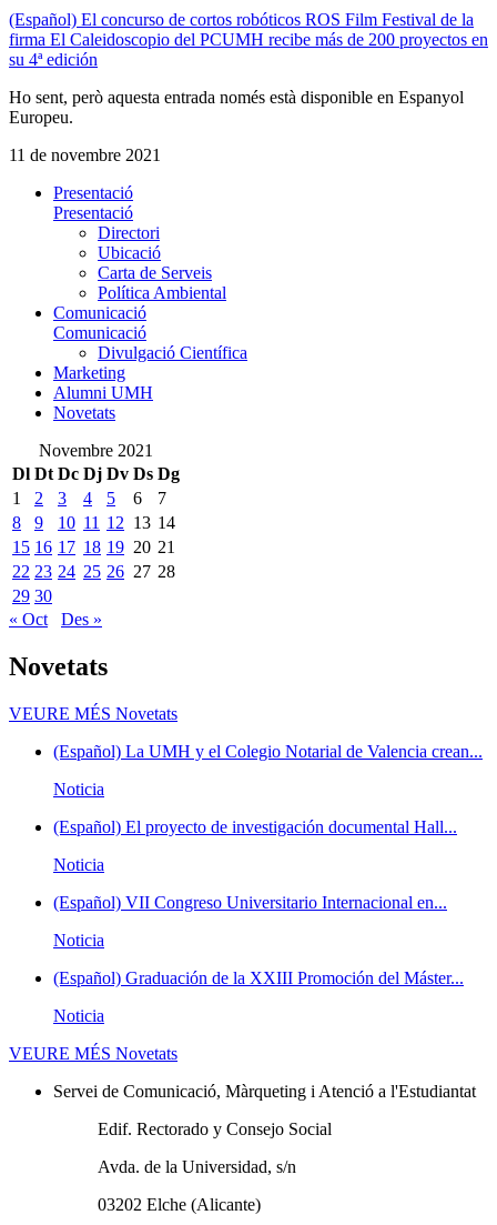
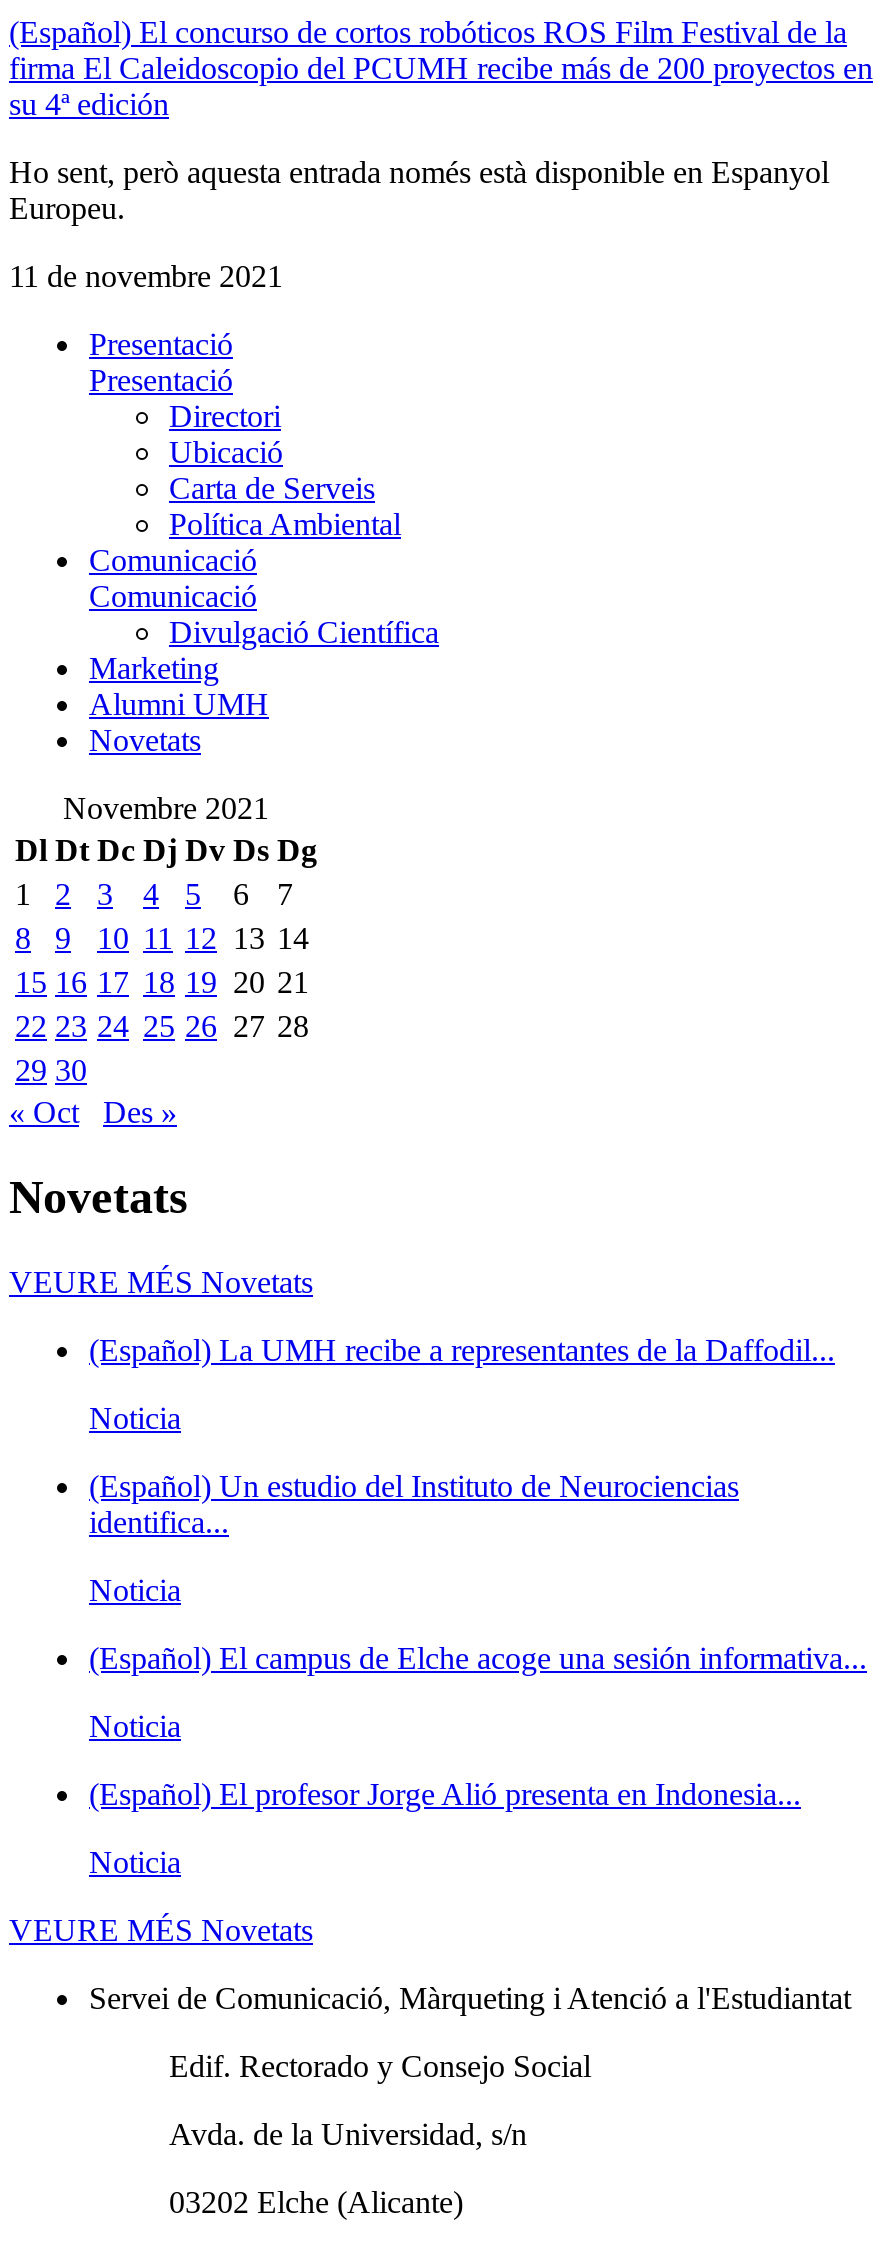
[53,741,483,760] (Español) La UMH y el Colegio Notarial de Valencia crean... -> [89,1332,835,1366] (Español) La UMH recibe a representantes de la Daffodil...
[53,817,457,836] (Español) El proyecto de investigación documental Hall... -> [89,1468,739,1538] (Español) Un estudio del Instituto de Neurociencias | identifica...
[53,892,447,911] (Español) VII Congreso Universitario Internacional en... -> [89,1640,867,1674] (Español) El campus de Elche acoge una sesión informativa...
[53,968,464,987] (Español) Graduación de la XXIII Promoción del Máster... -> [89,1776,801,1810] (Español) El profesor Jorge Alió presenta en Indonesia...

